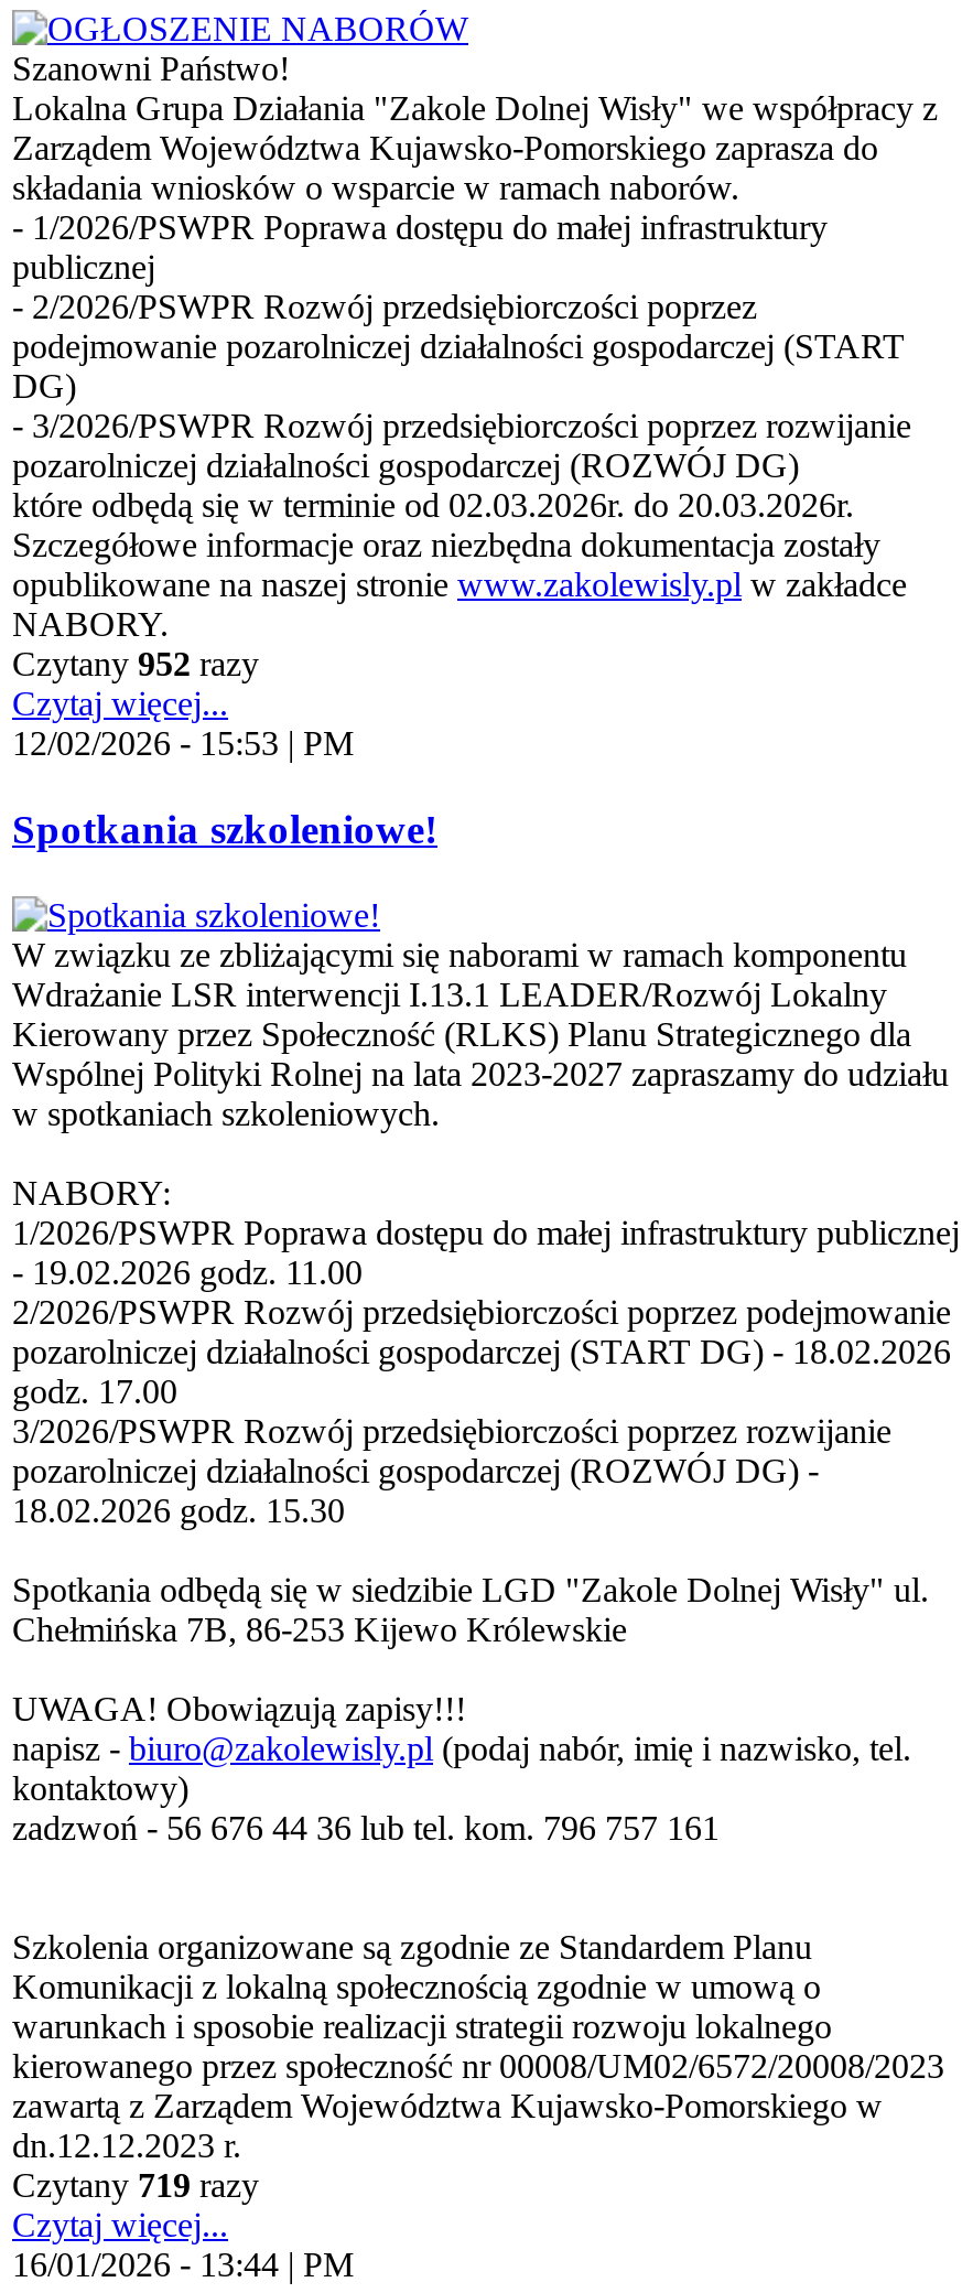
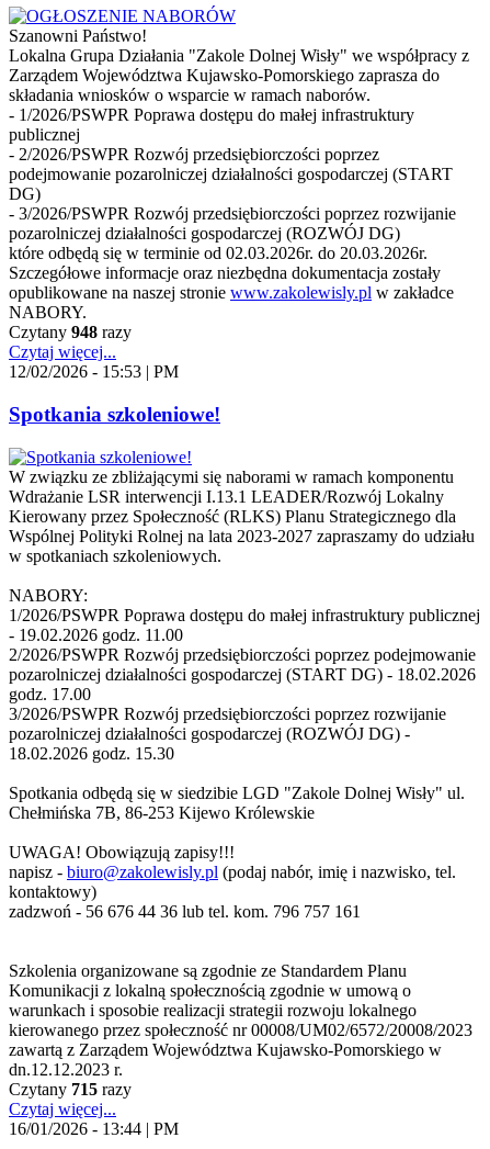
[12,645,259,683] Czytany 952 razy -> [9,323,132,342] Czytany 948 razy
[12,2166,259,2203] Czytany 719 razy -> [9,1080,132,1098] Czytany 715 razy

